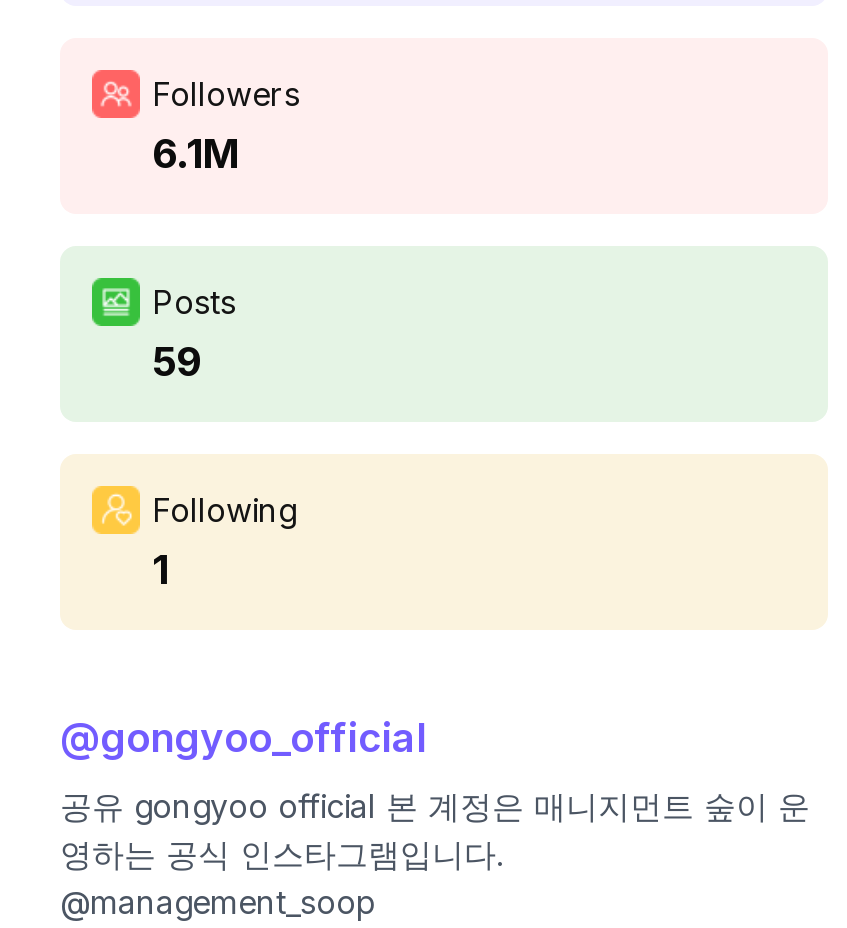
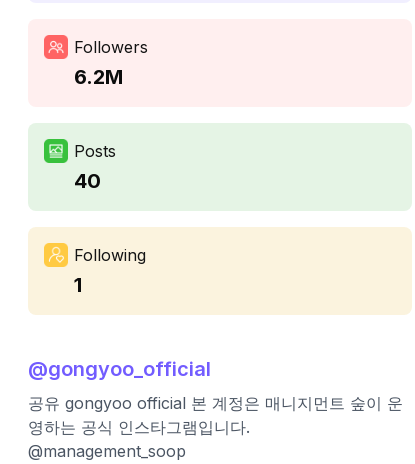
[152,130,238,178] 6.1M -> [74,65,123,89] 6.2M
[152,338,202,386] 59 -> [74,169,101,193] 40

